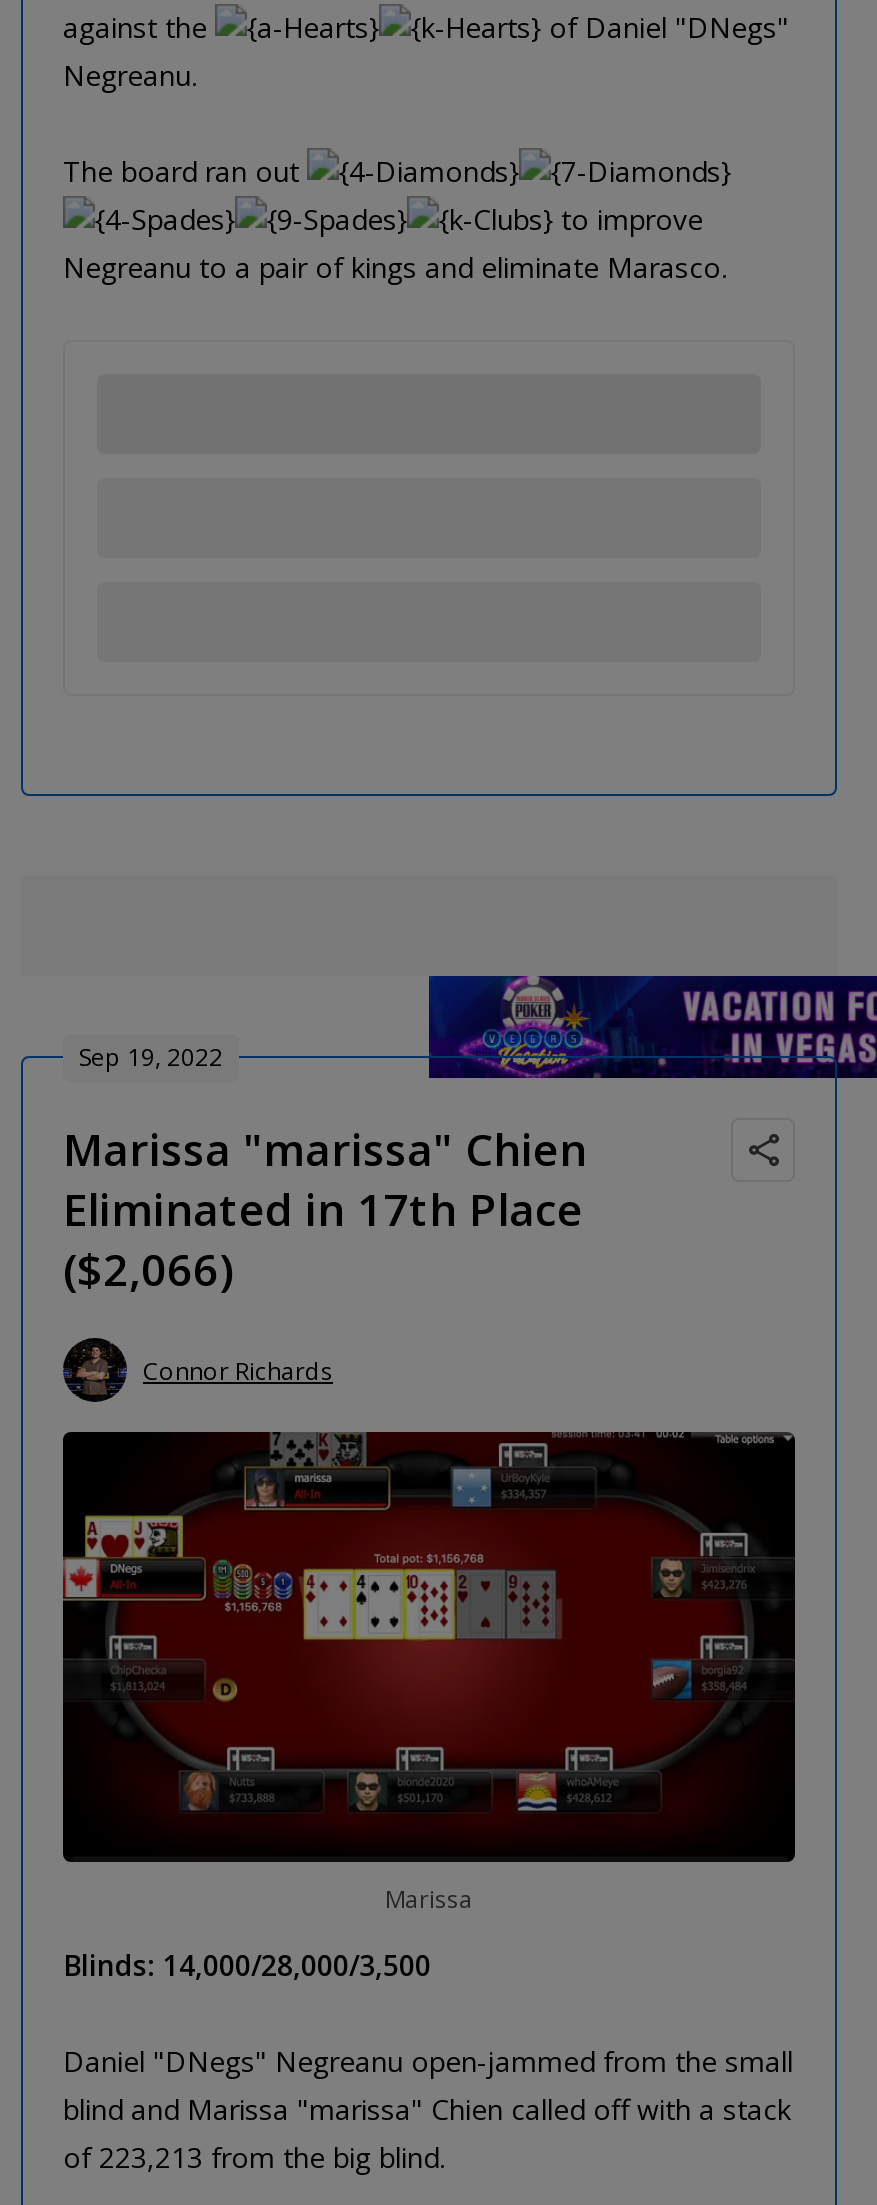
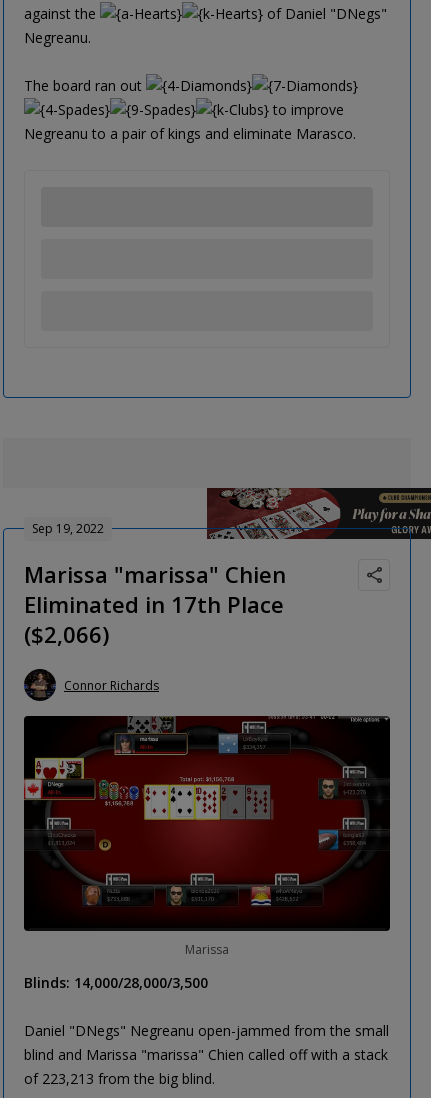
[427,974,871,1080] [image] -> [206,487,428,540] [image]

